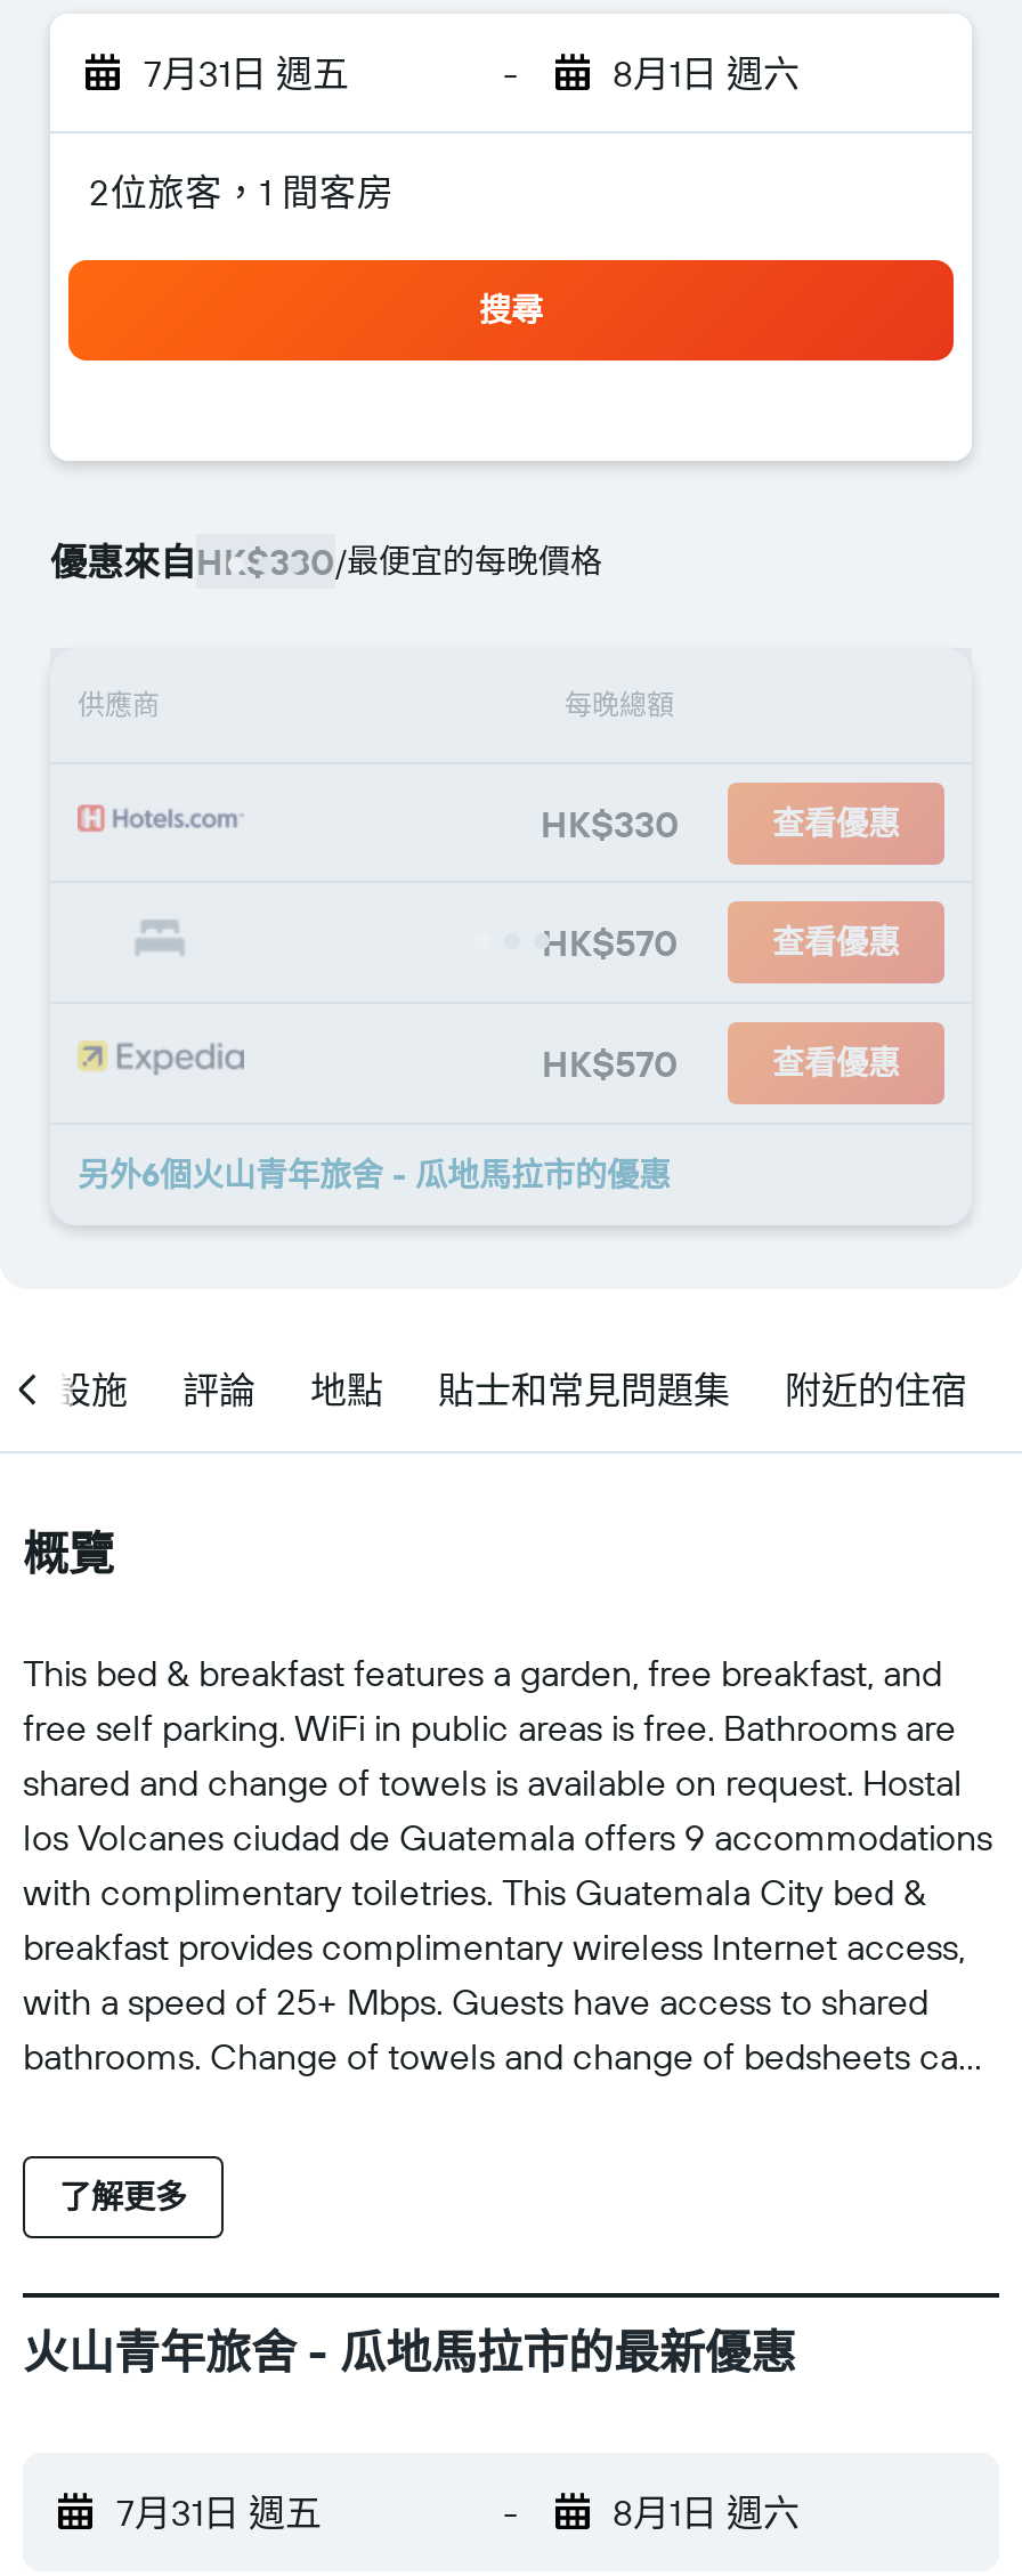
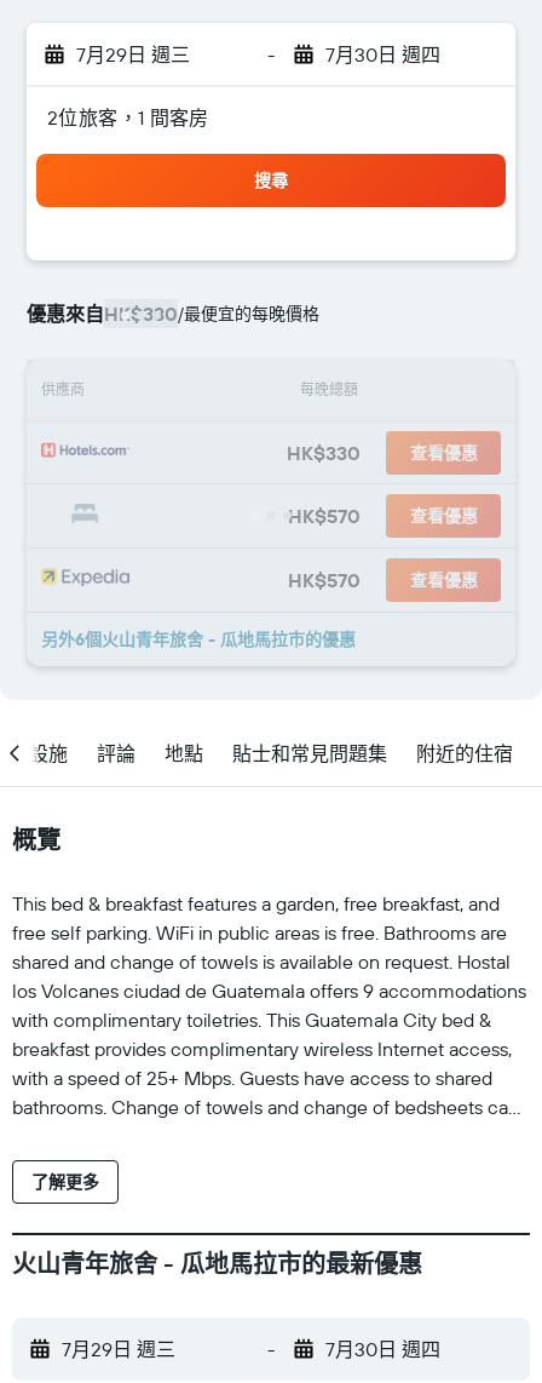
[144,50,349,96] 7月31日 週五 -> [76,42,190,67] 7月29日 週三
[613,50,800,96] 8月1日 週六 -> [325,42,440,67] 7月30日 週四
[116,2489,322,2535] 7月31日 週五 -> [62,1337,175,1361] 7月29日 週三
[613,2489,800,2535] 8月1日 週六 -> [325,1337,440,1361] 7月30日 週四

